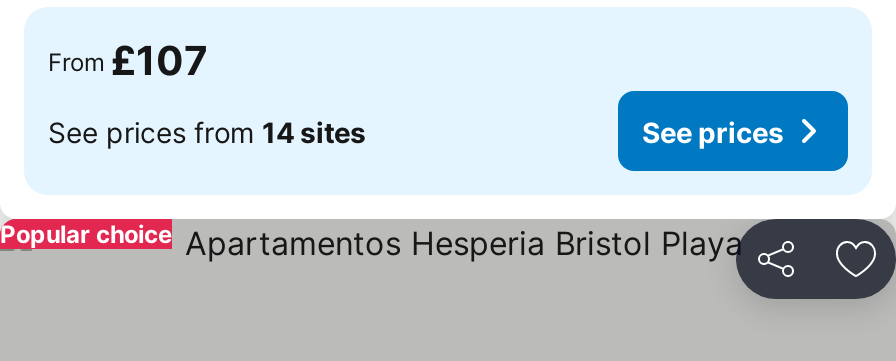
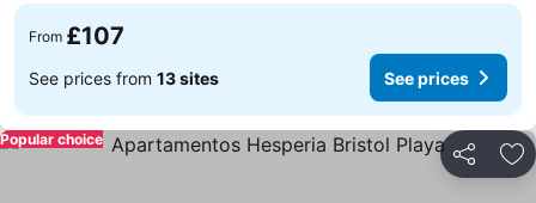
[48,114,366,148] See prices from 14 sites -> [29,67,219,88] See prices from 13 sites

